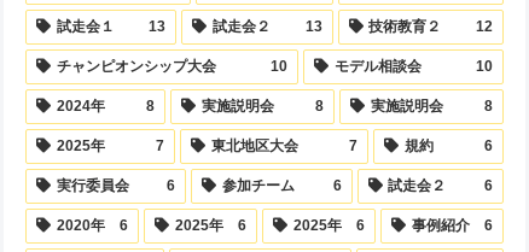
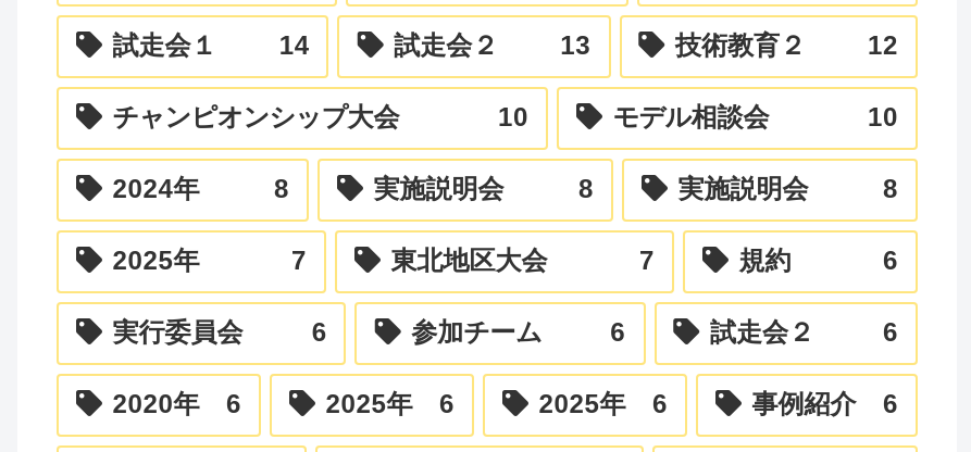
[149,18,166,35] 13 -> [279,30,309,61] 14

